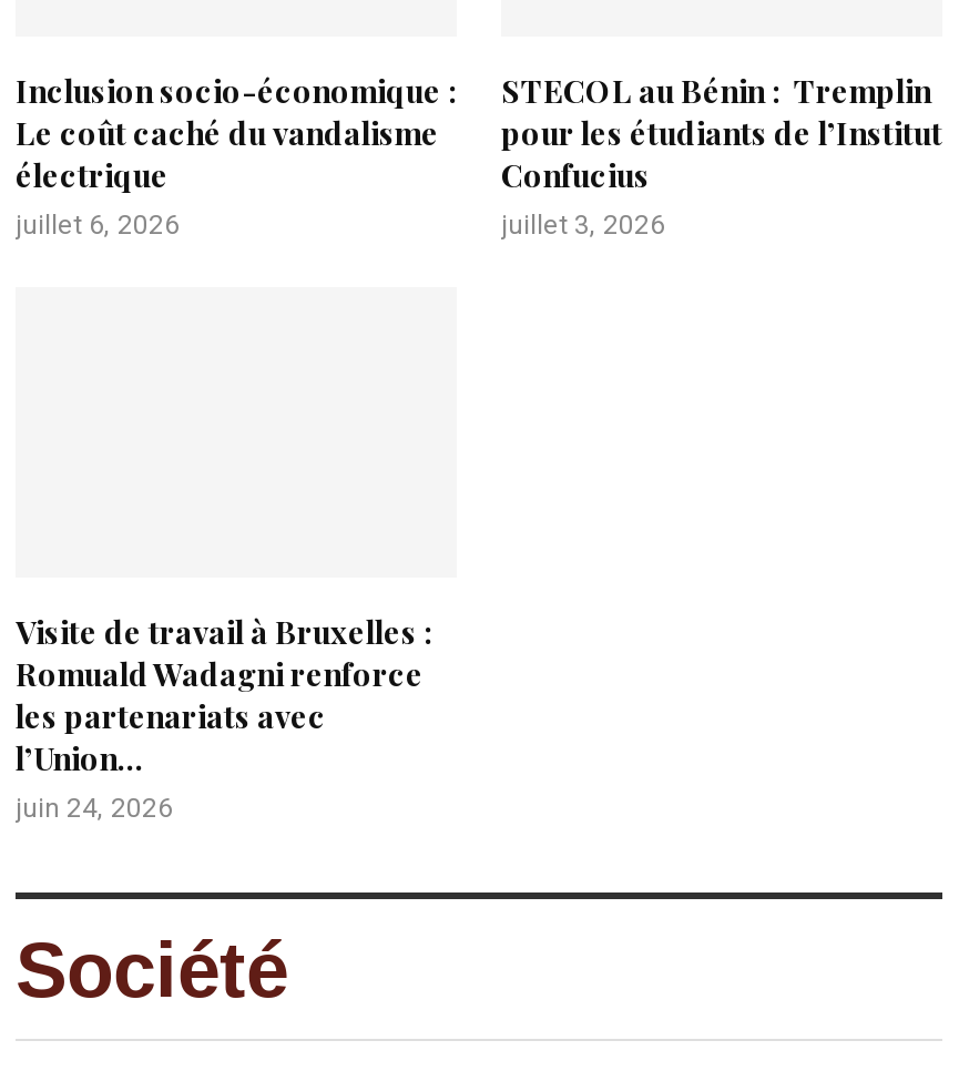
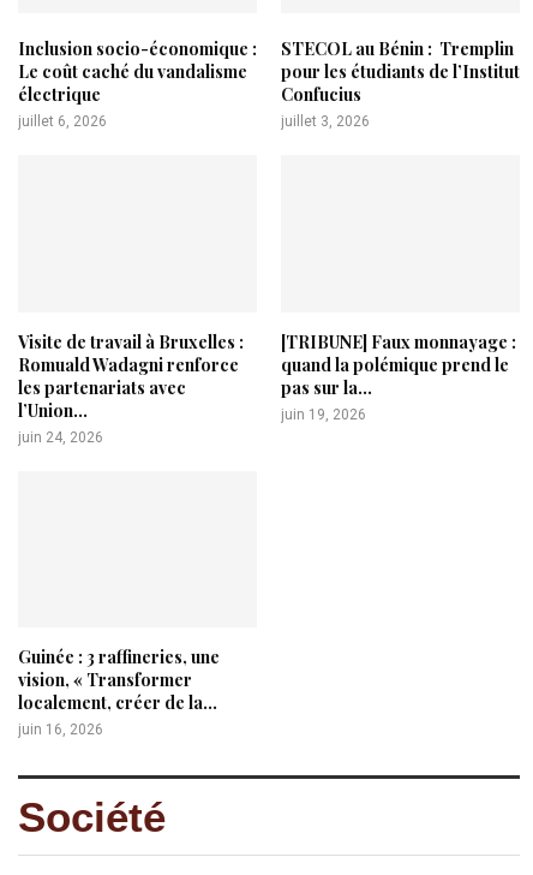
none -> [281,330,516,423] [TRIBUNE] Faux monnayage : | quand la polémique prend le | pas sur la... | juin 19, 2026
none -> [18,646,220,738] Guinée : 3 raffineries, une | vision, « Transformer | localement, créer de la... | juin 16, 2026

